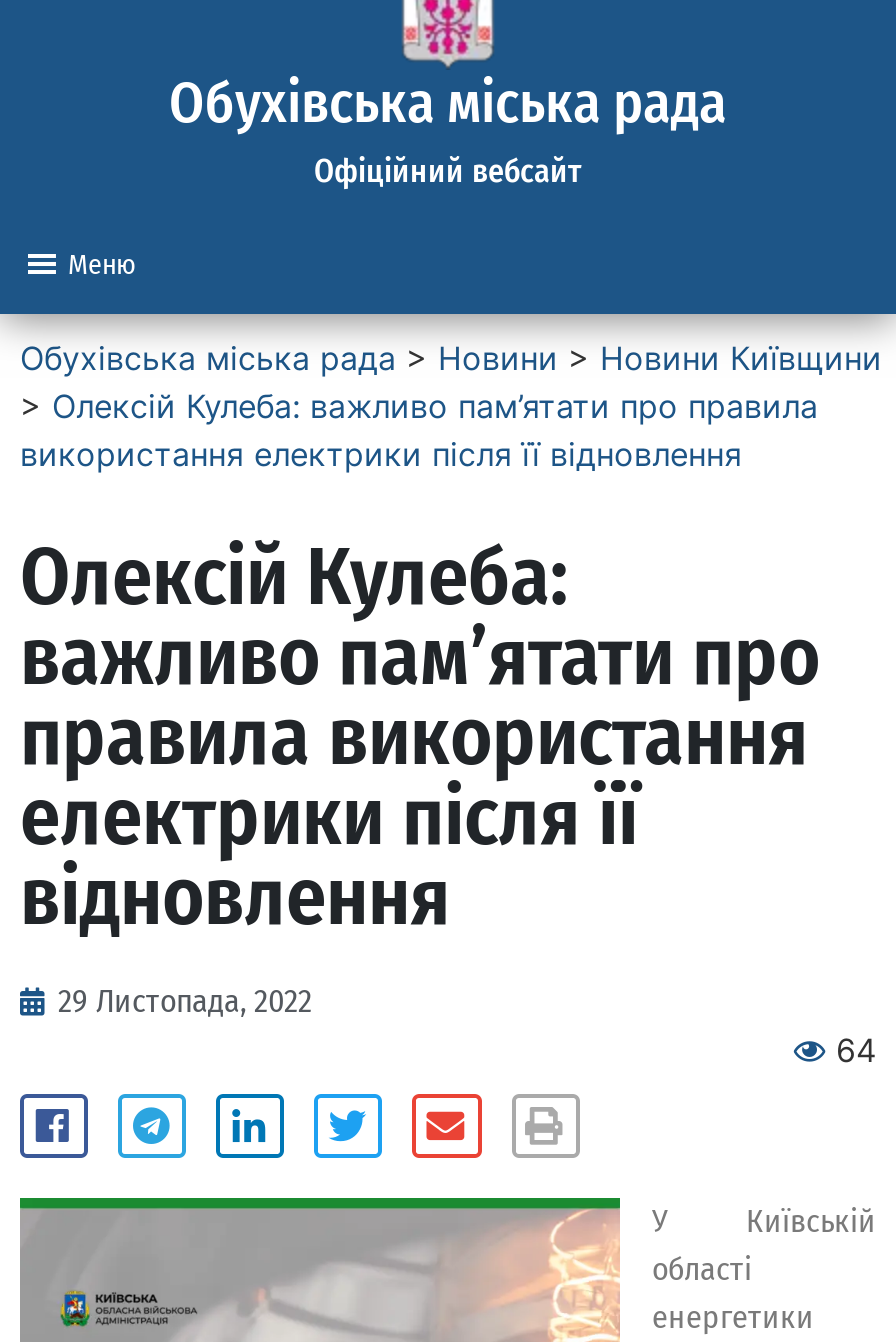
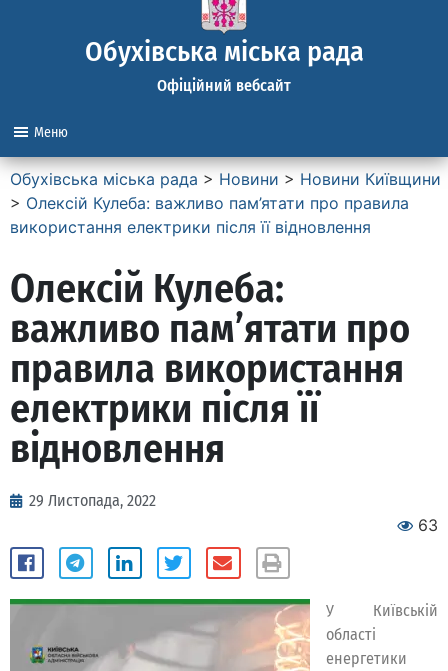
[836,1030,876,1070] 64 -> [418,515,438,535] 63

